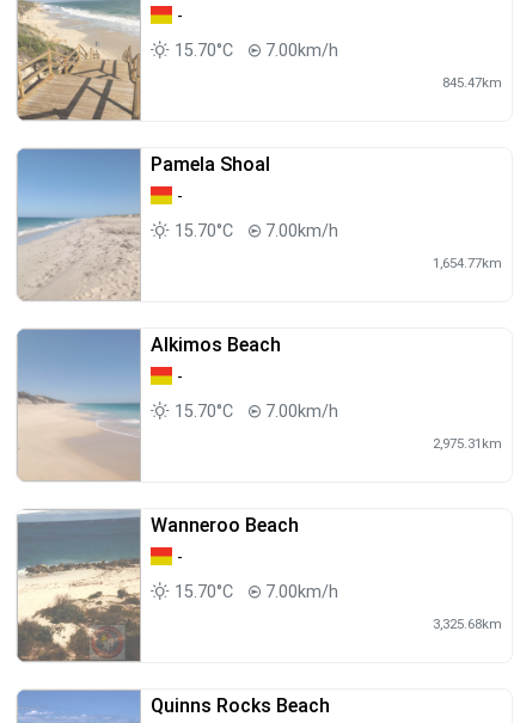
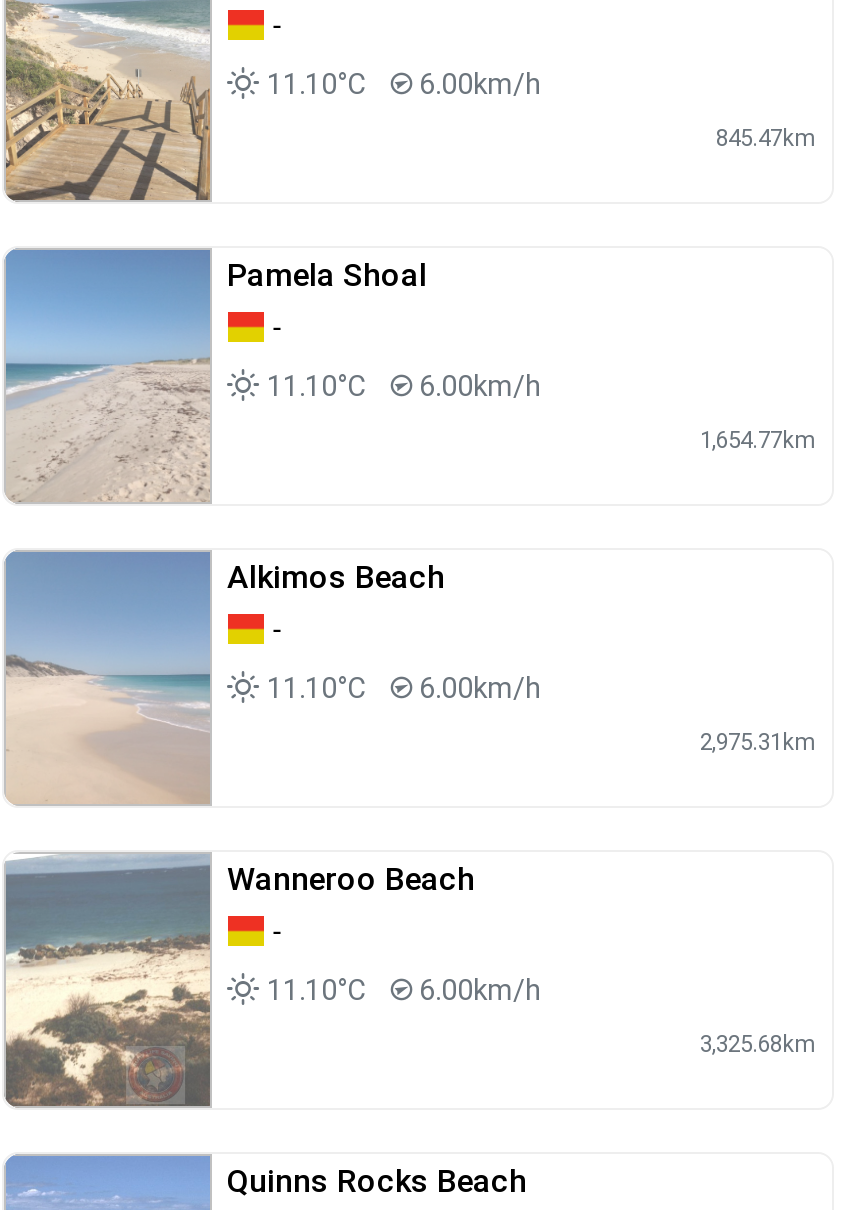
[169,41,338,61] 15.70°C | 7.00km/h -> [259,69,541,103] 11.10°C | 6.00km/h
[169,222,338,242] 15.70°C | 7.00km/h -> [259,371,541,405] 11.10°C | 6.00km/h
[169,402,338,422] 15.70°C | 7.00km/h -> [259,673,541,707] 11.10°C | 6.00km/h
[169,582,338,603] 15.70°C | 7.00km/h -> [259,975,541,1009] 11.10°C | 6.00km/h

